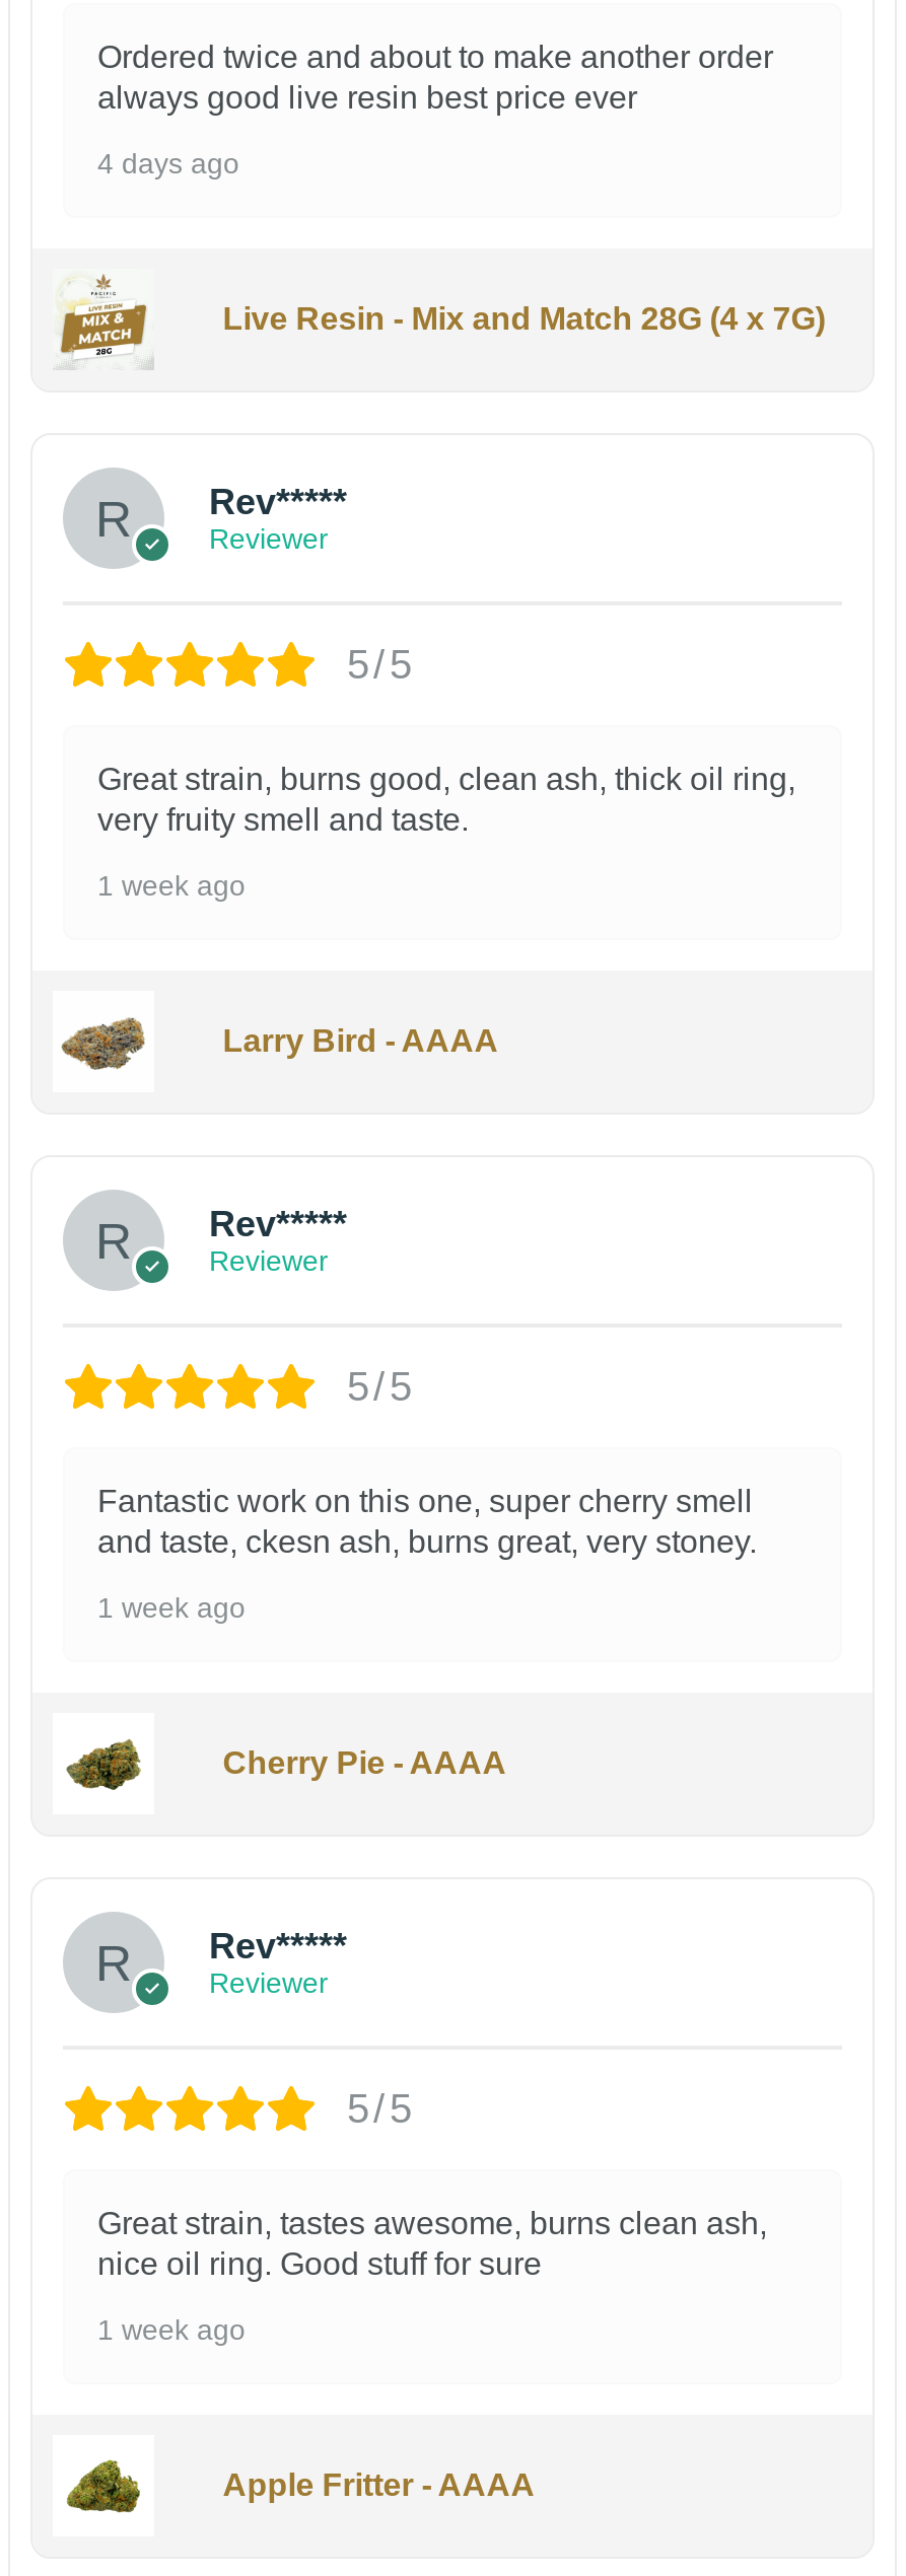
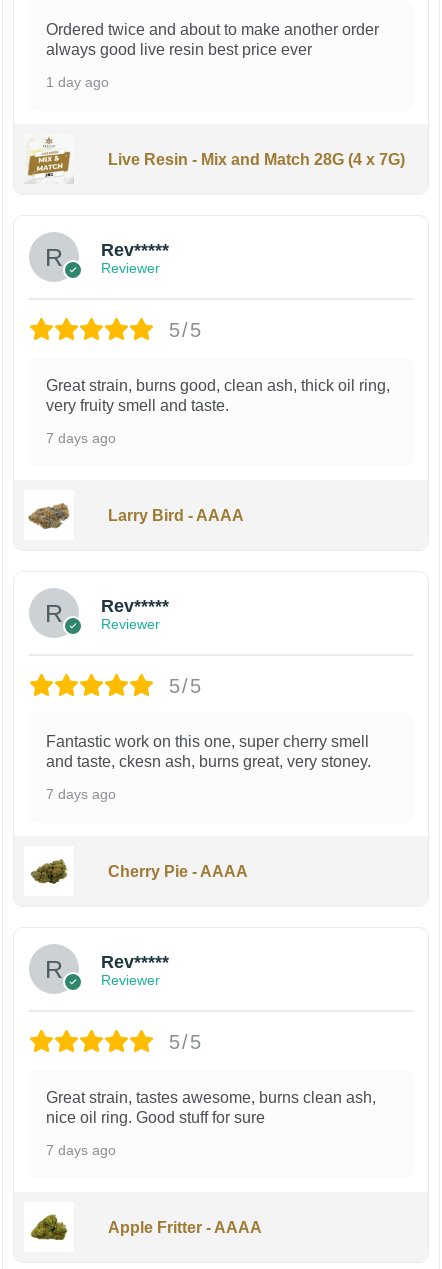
[97,146,239,178] 4 days ago -> [46,74,109,90] 1 day ago
[97,868,246,900] 1 week ago -> [46,430,116,446] 7 days ago
[97,1590,246,1622] 1 week ago -> [46,786,116,802] 7 days ago
[97,2312,246,2344] 1 week ago -> [46,1142,116,1158] 7 days ago

